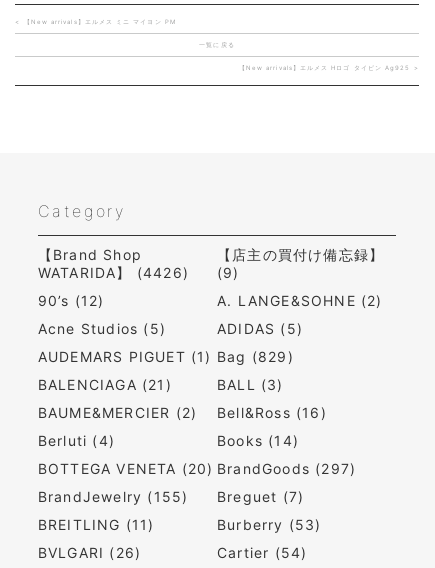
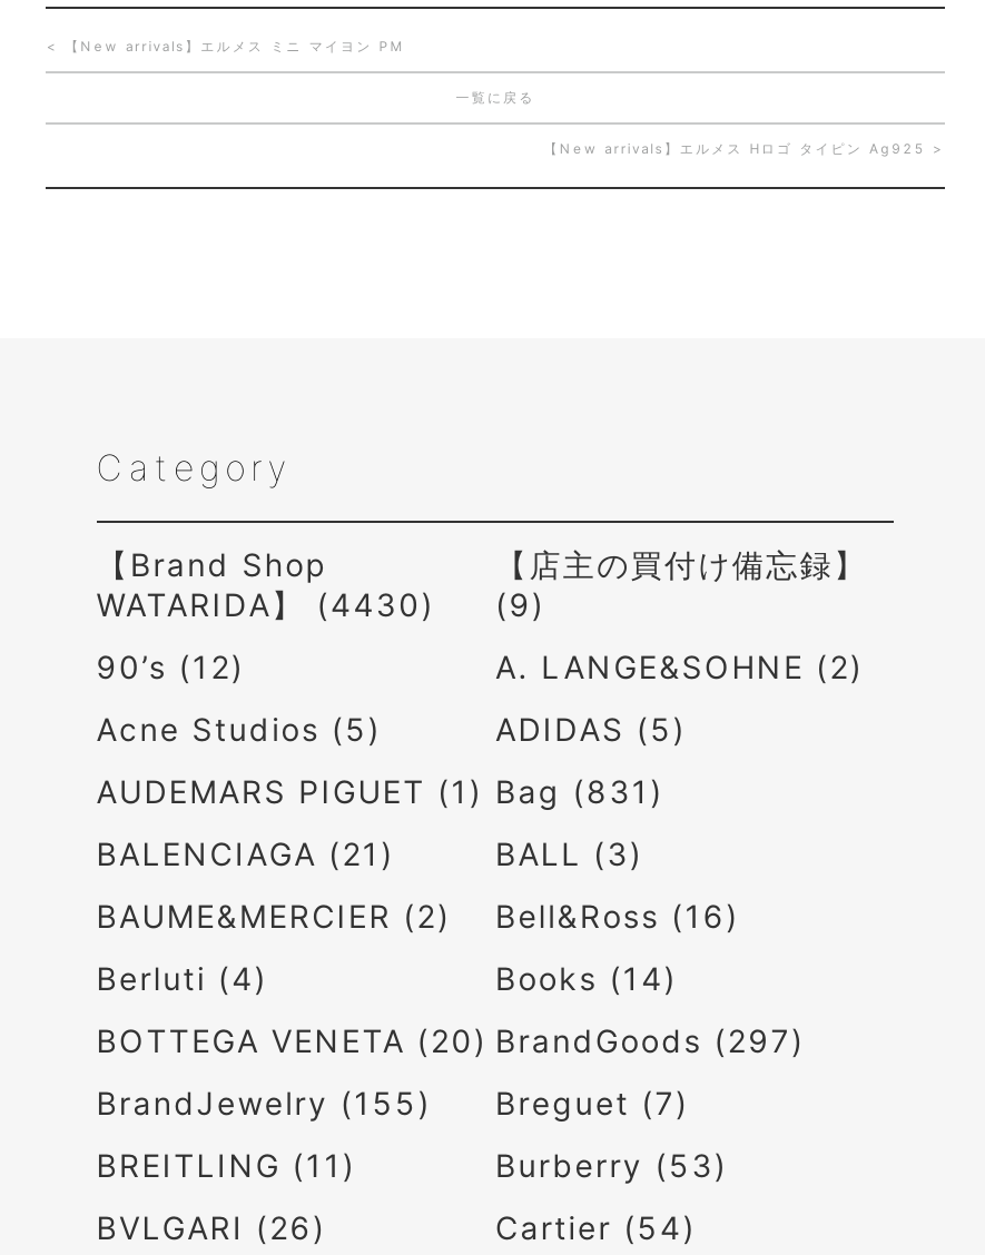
[38,264,240,281] WATARIDA】 (4426) (9) -> [96,584,546,622] WATARIDA】 (4430) (9)
[38,348,294,365] AUDEMARS PIGUET (1) Bag (829) -> [96,771,664,809] AUDEMARS PIGUET (1) Bag (831)

